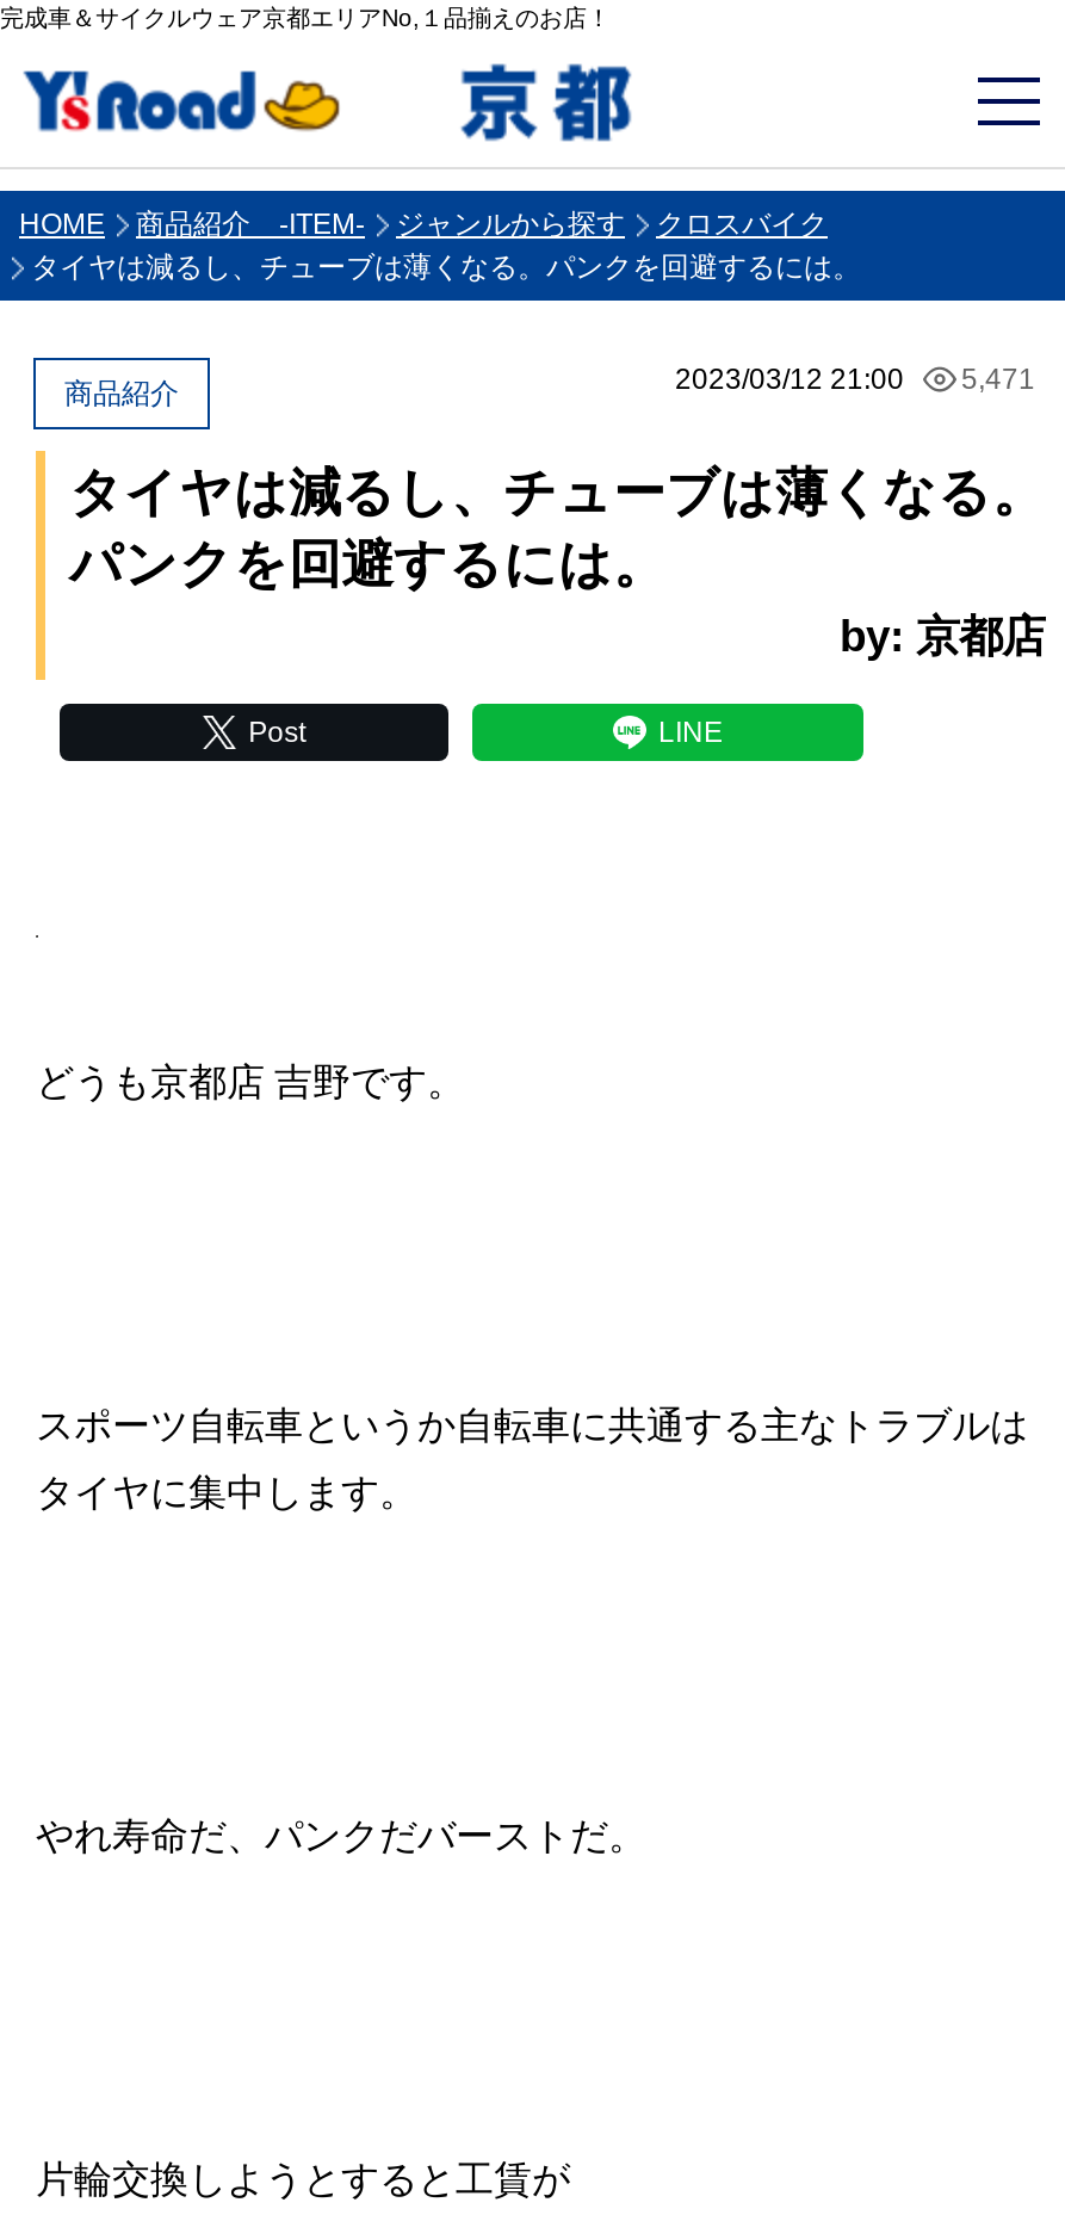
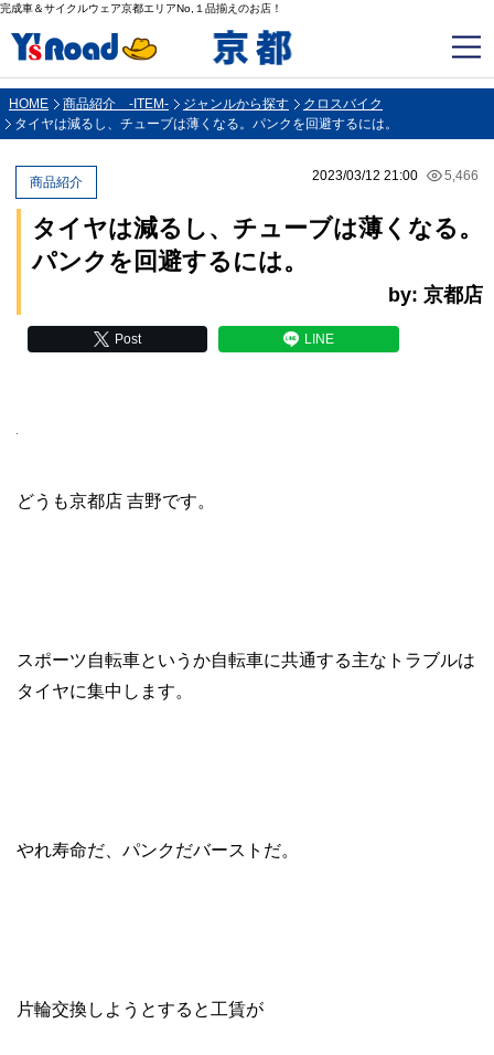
[675,363,1035,396] 2023/03/12 21:00 5,471 -> [312,168,479,183] 2023/03/12 21:00 5,466

